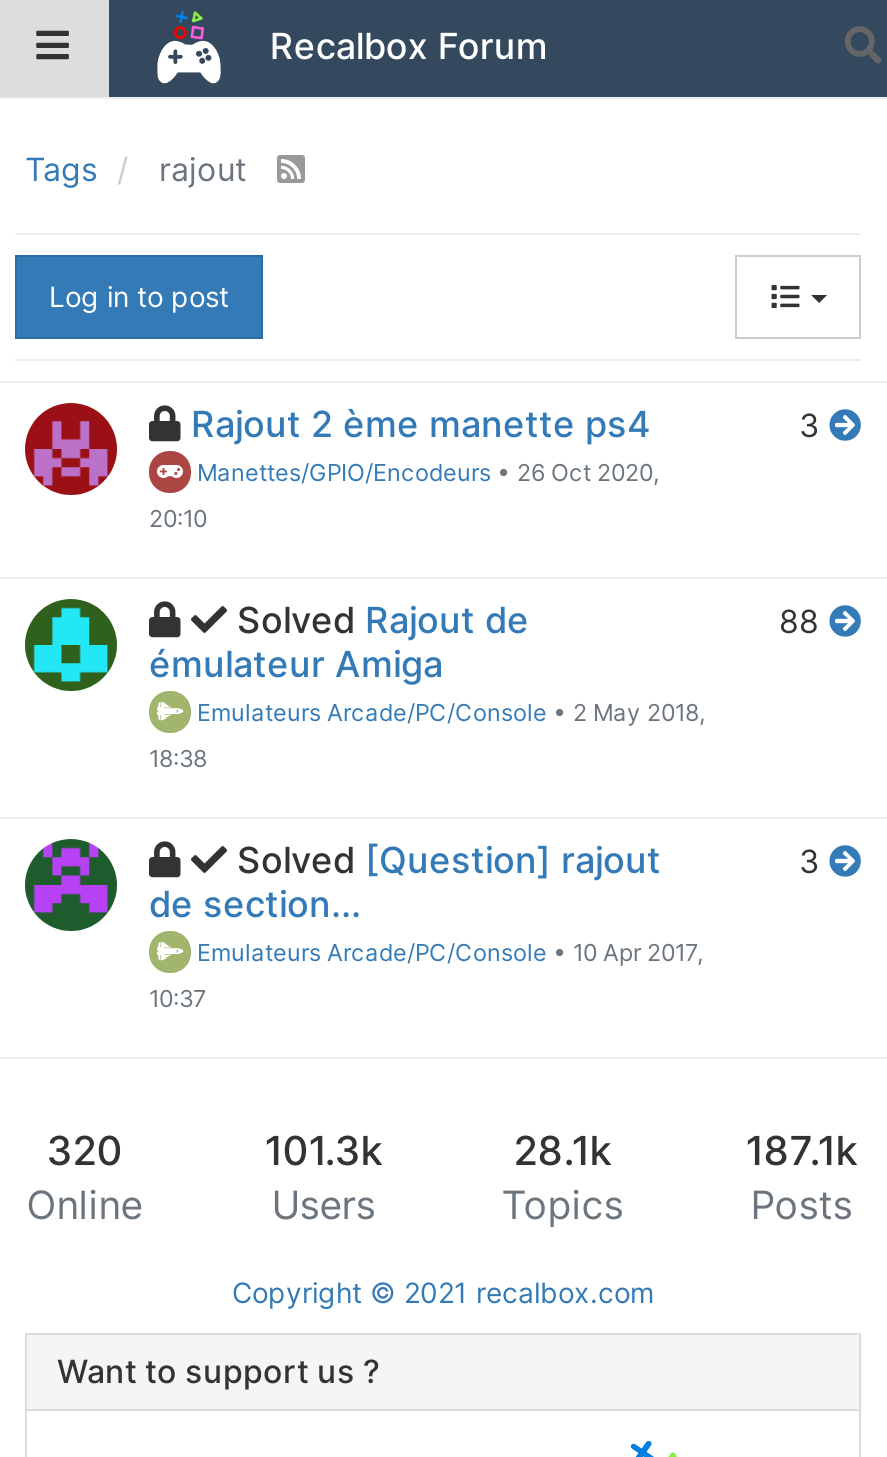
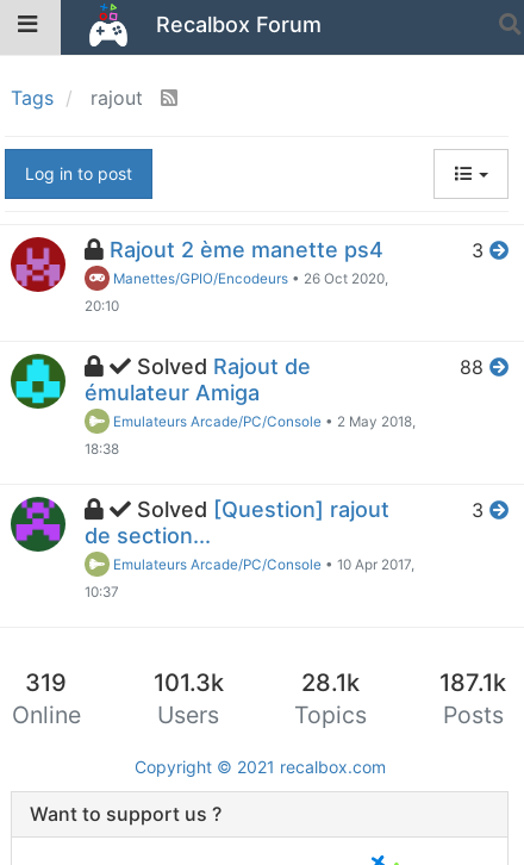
[47,1127,123,1175] 320 -> [25,668,67,697] 319

